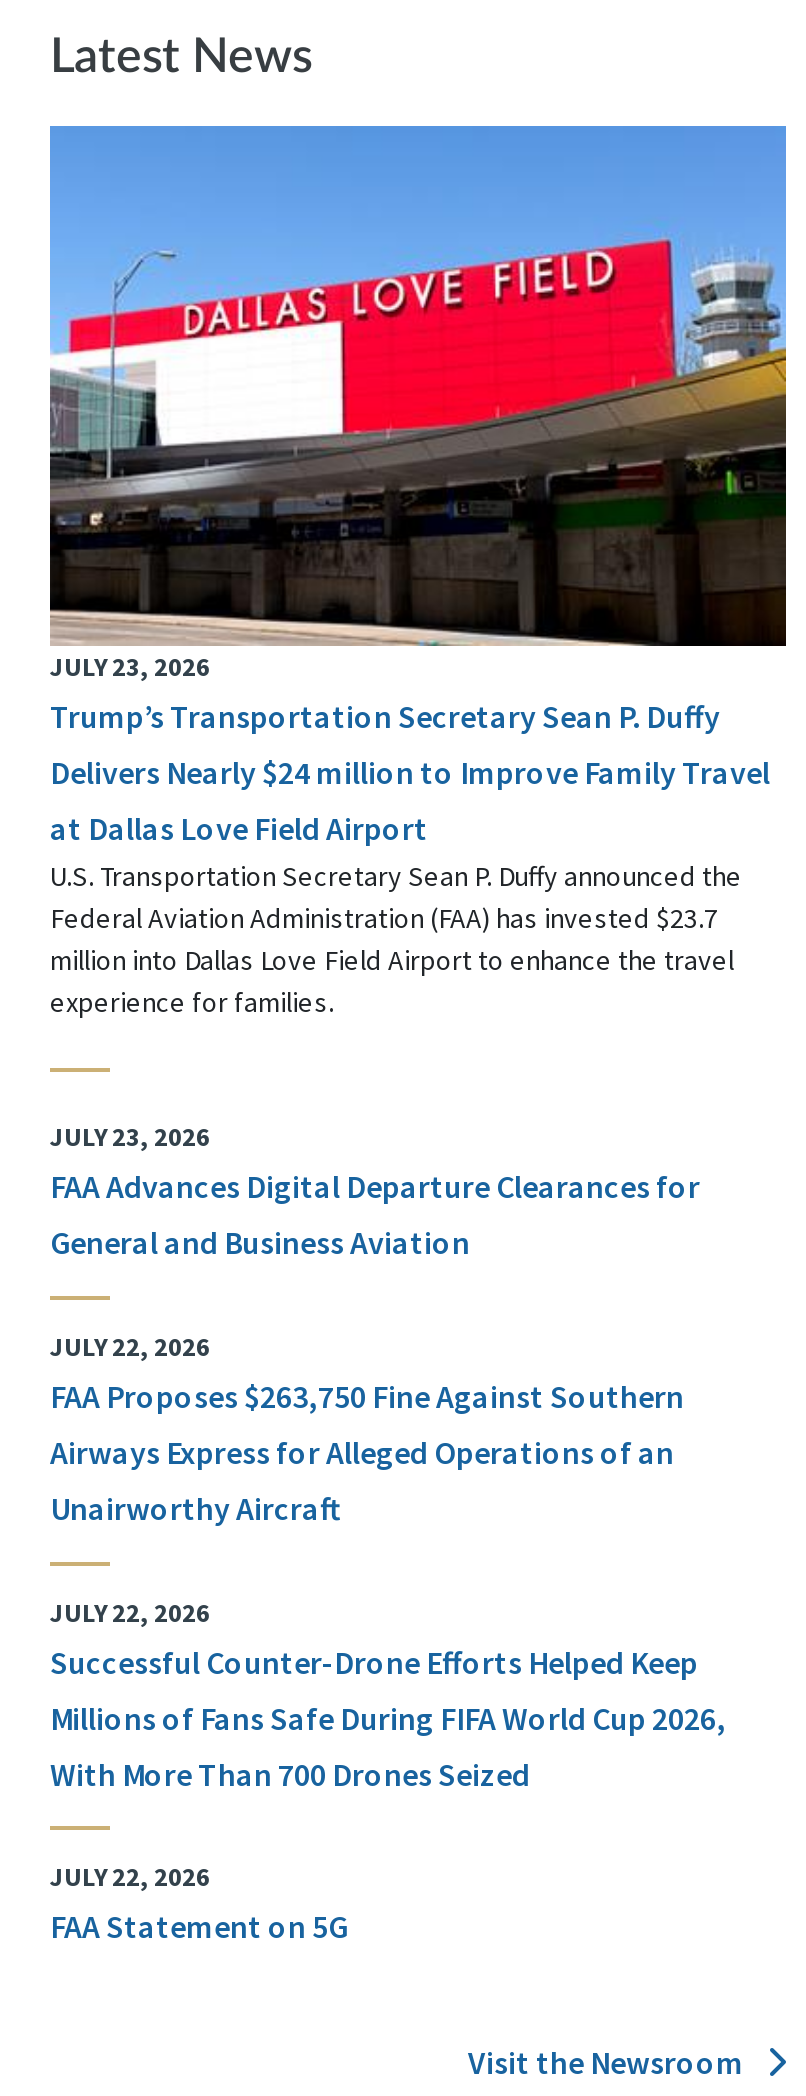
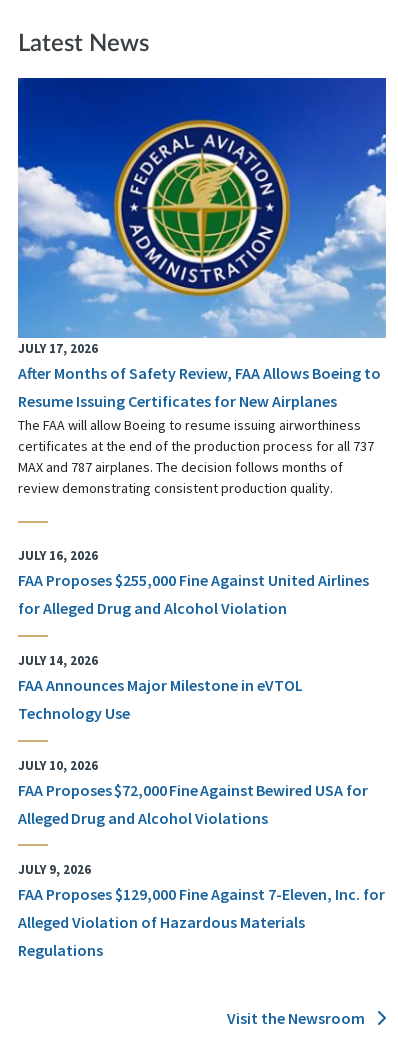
[48,124,788,1019] [image] | JULY 23, 2026 | Trump’s Transportation Secretary Sean P. Duffy | Delivers Nearly $24 million to Improve Family Travel | at Dallas Love Field Airport | U.S. Transportation Secretary Sean P. Duffy announced the | Federal Aviation Administration (FAA) has invested $23.7 | million into Dallas Love Field Airport to enhance the travel | experience for families. -> [17,77,387,497] [image] | JULY 17, 2026 | After Months of Safety Review, FAA Allows Boeing to | Resume Issuing Certificates for New Airplanes | The FAA will allow Boeing to resume issuing airworthiness | certificates at the end of the production process for all 737 | MAX and 787 airplanes. The decision follows months of | review demonstrating consistent production quality.
[50,1121,700,1263] JULY 23, 2026 | FAA Advances Digital Departure Clearances for | General and Business Aviation -> [18,547,369,618] JULY 16, 2026 | FAA Proposes $255,000 Fine Against United Airlines | for Alleged Drug and Alcohol Violation
[50,1330,684,1528] JULY 22, 2026 | FAA Proposes $263,750 Fine Against Southern | Airways Express for Alleged Operations of an | Unairworthy Aircraft -> [18,652,303,723] JULY 14, 2026 | FAA Announces Major Milestone in eVTOL | Technology Use
[50,1595,726,1793] JULY 22, 2026 | Successful Counter-Drone Efforts Helped Keep | Millions of Fans Safe During FIFA World Cup 2026, | With More Than 700 Drones Seized -> [18,757,368,828] JULY 10, 2026 | FAA Proposes $72,000 Fine Against Bewired USA for | Alleged Drug and Alcohol Violations
[50,1860,348,1946] JULY 22, 2026 | FAA Statement on 5G -> [18,861,385,960] JULY 9, 2026 | FAA Proposes $129,000 Fine Against 7-Eleven, Inc. for | Alleged Violation of Hazardous Materials | Regulations

